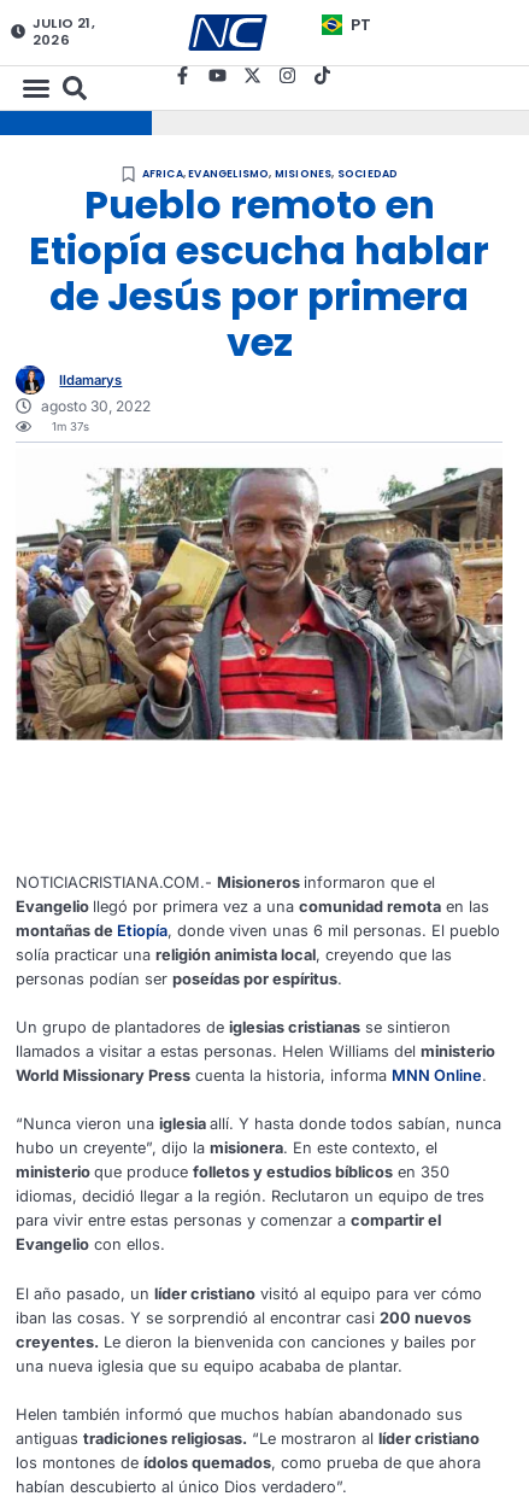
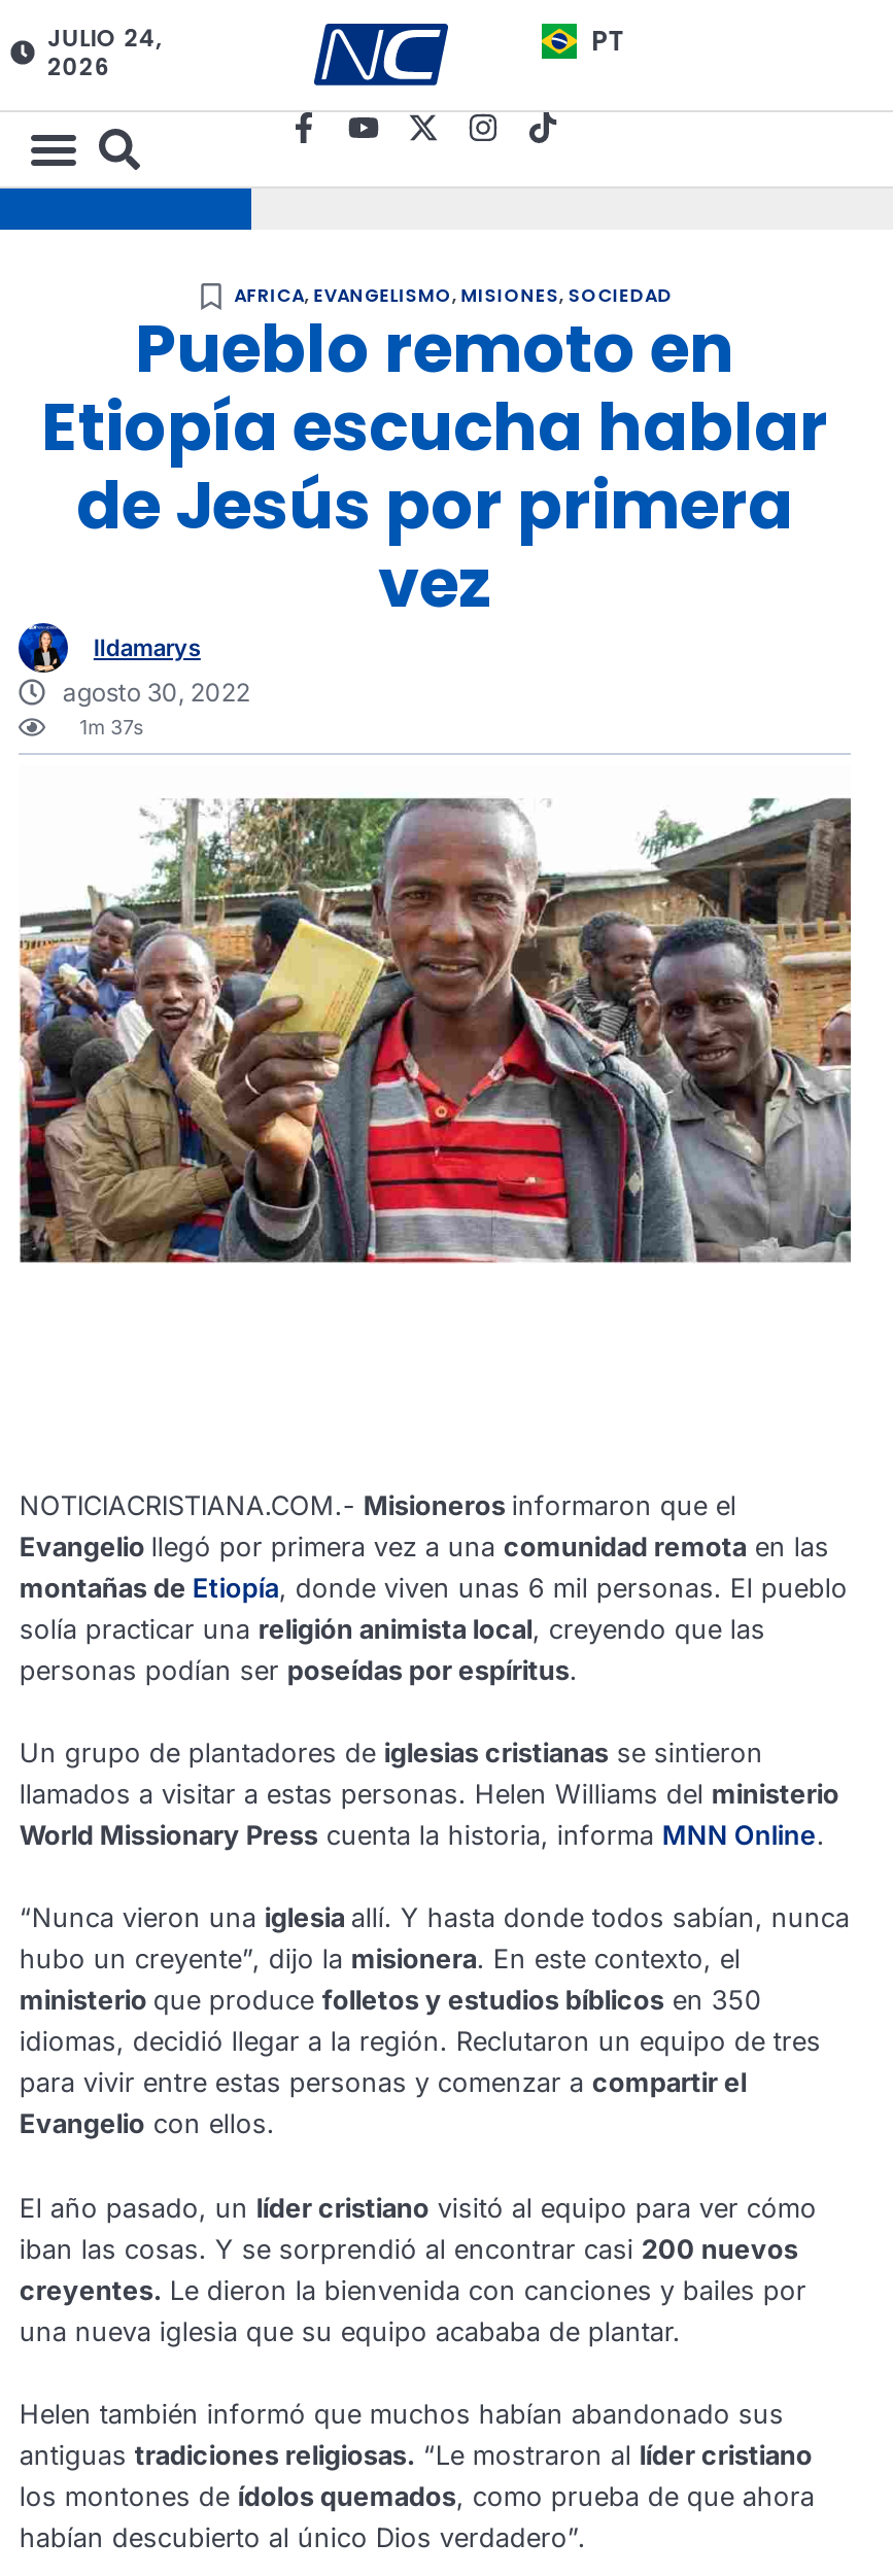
[33,13,95,33] JULIO 21, -> [47,22,162,55] JULIO 24,

